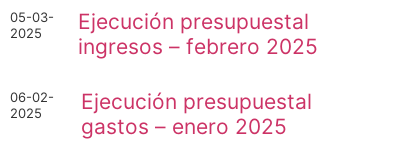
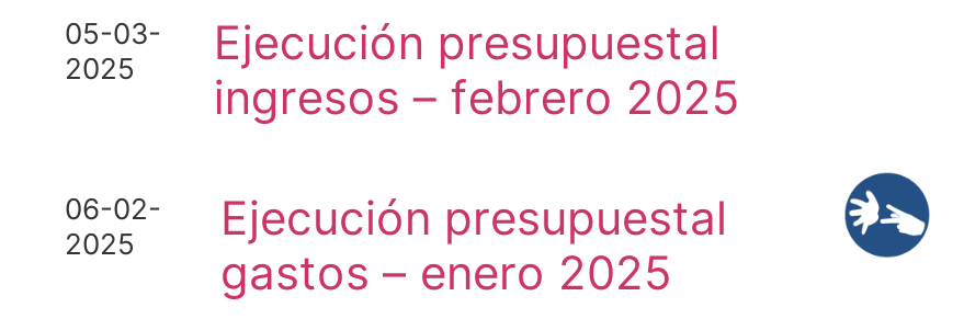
none -> [841,171,933,261] [image]

